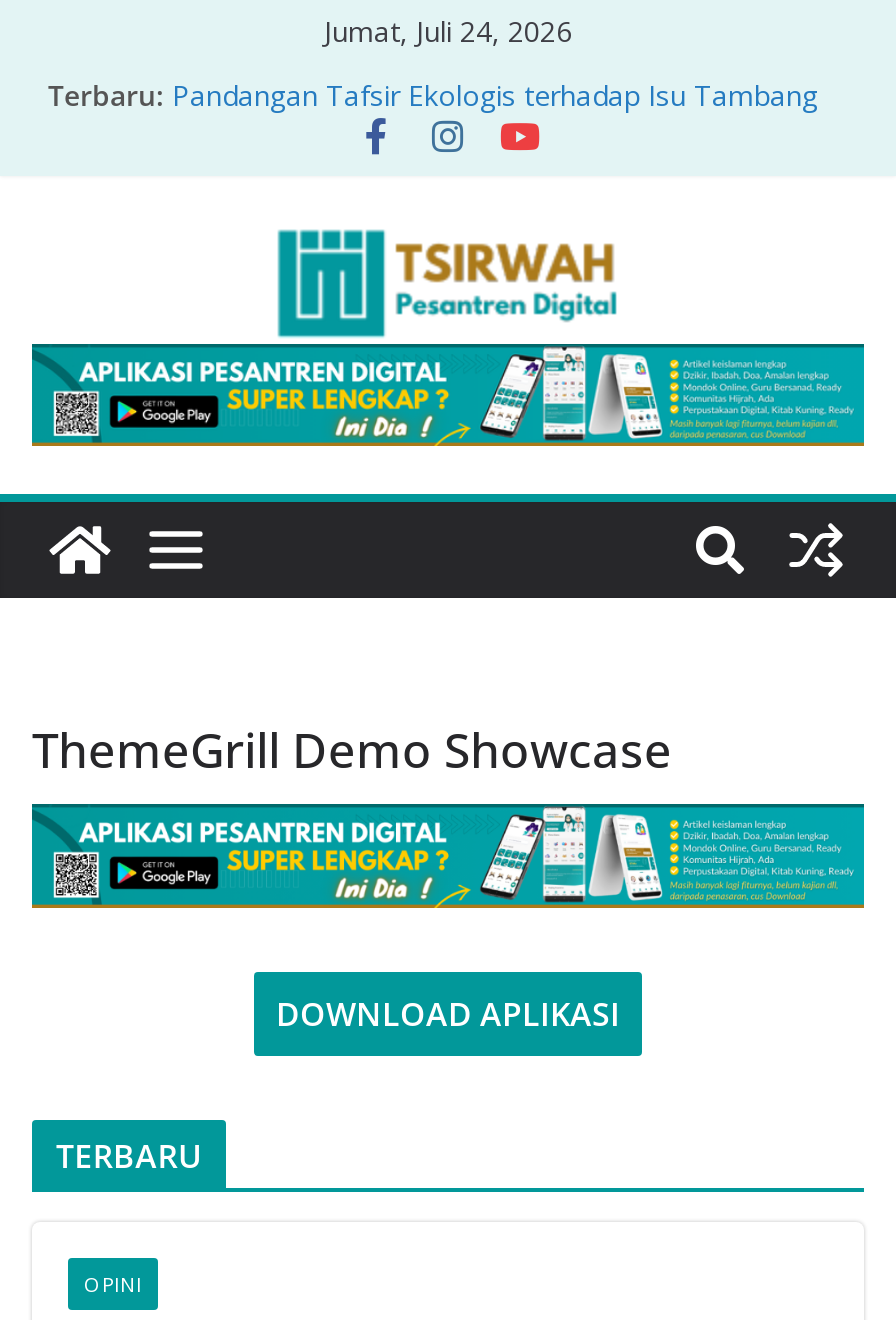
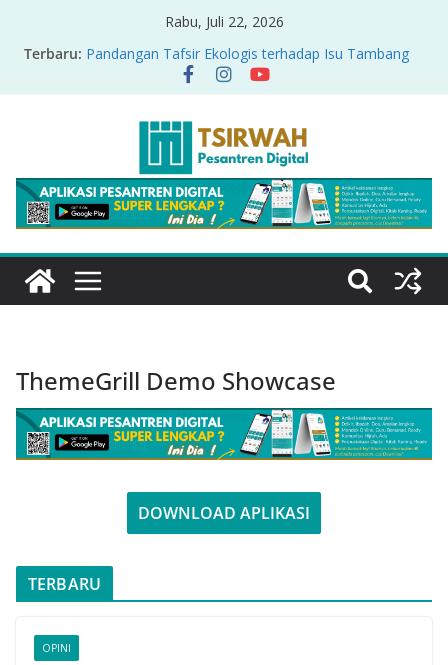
[324,12,572,50] Jumat, Juli 24, 2026 -> [164,12,283,31] Rabu, Juli 22, 2026

